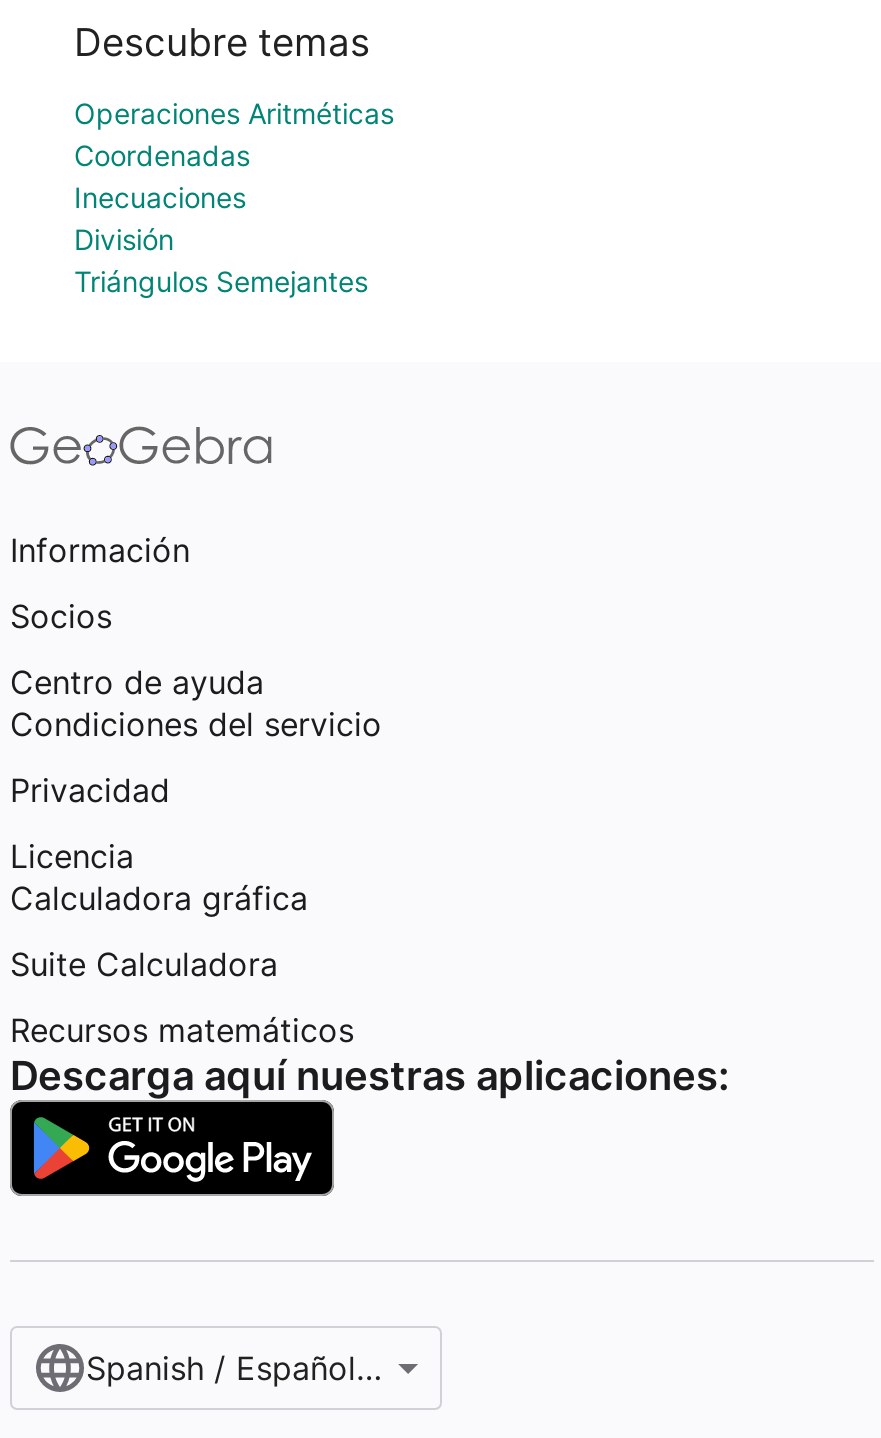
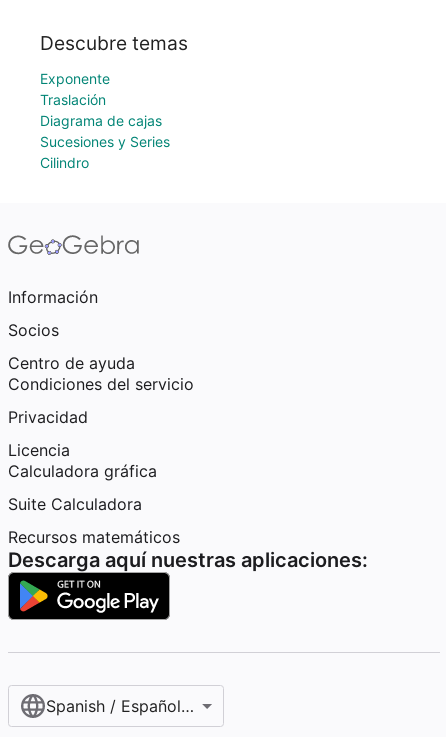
[74,96,394,298] Operaciones Aritméticas | Coordenadas | Inecuaciones | División | Triángulos Semejantes -> [40,70,170,171] Exponente | Traslación | Diagrama de cajas | Sucesiones y Series | Cilindro

